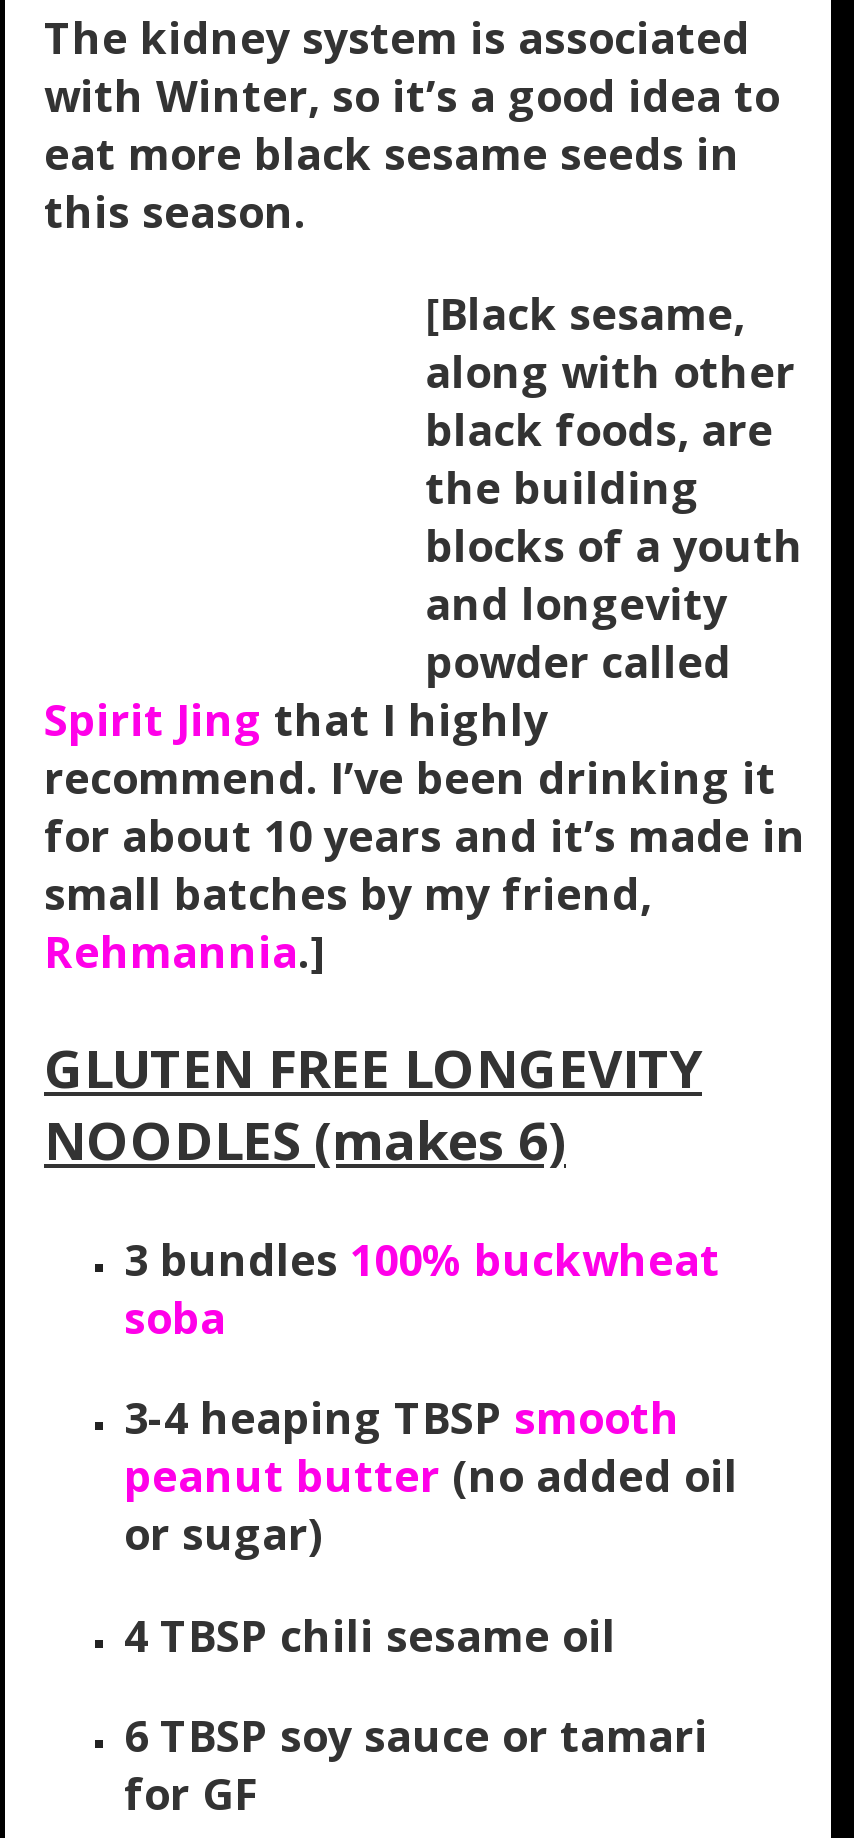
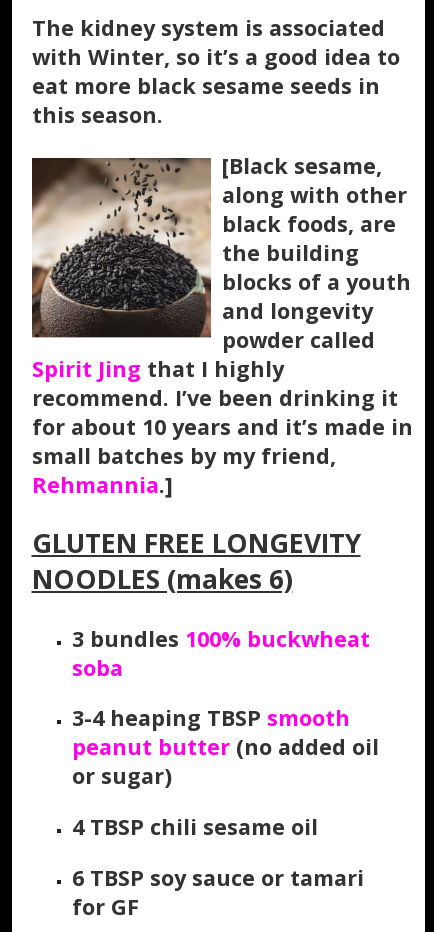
none -> [31,157,212,339] [image]

